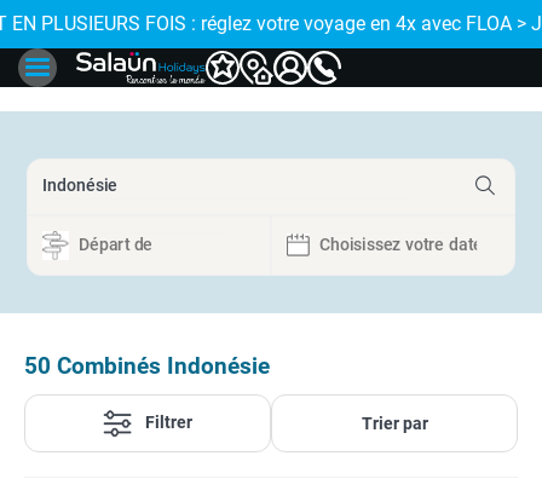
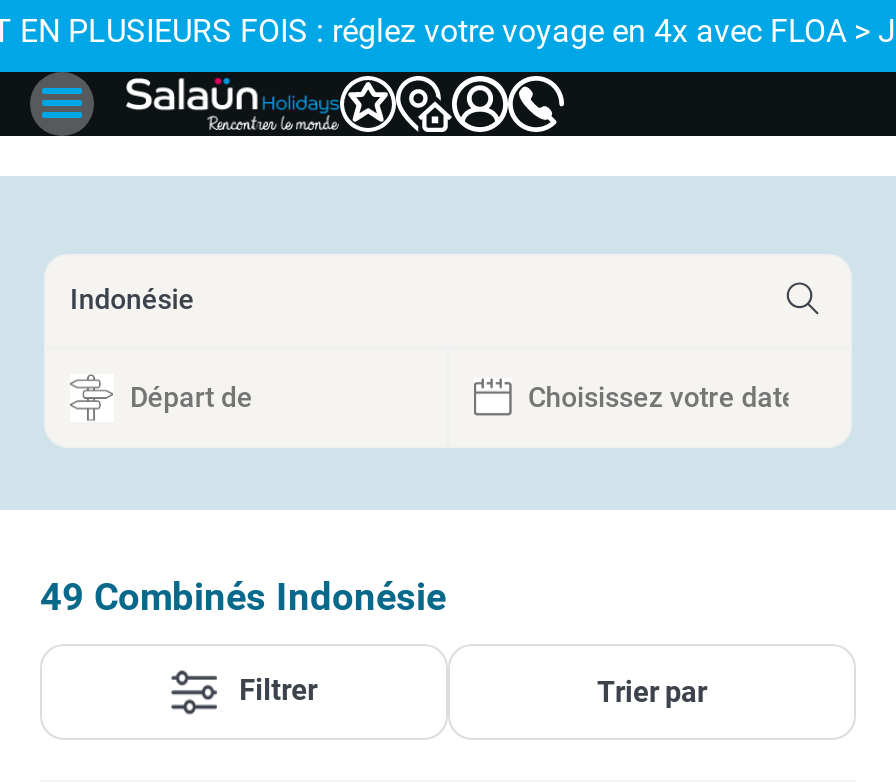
[24,352,270,380] 50 Combinés Indonésie -> [40,574,446,620] 49 Combinés Indonésie

